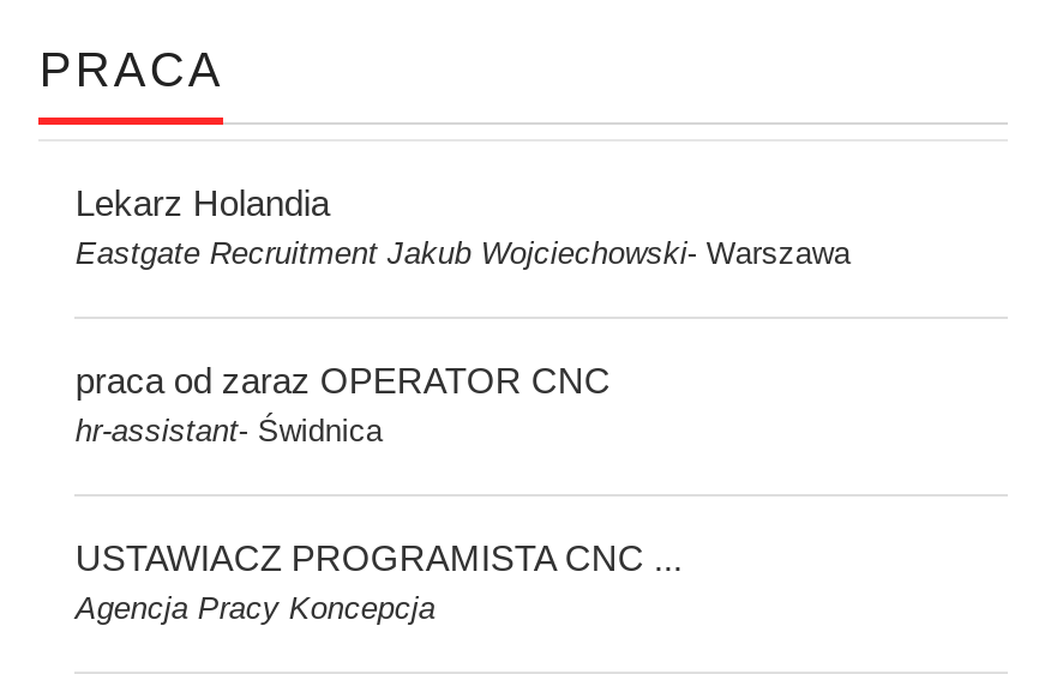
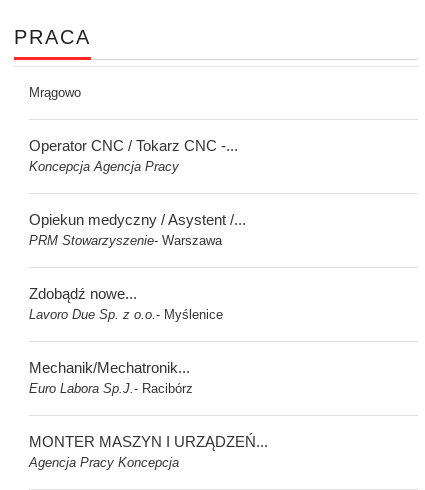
[75,182,850,578] Lekarz Holandia | Eastgate Recruitment Jakub Wojciechowski- Warszawa | praca od zaraz OPERATOR CNC | hr-assistant- Świdnica | USTAWIACZ PROGRAMISTA CNC ... -> [29,85,268,450] Mrągowo | Operator CNC / Tokarz CNC -... | Koncepcja Agencja Pracy | Opiekun medyczny / Asystent /... | PRM Stowarzyszenie- Warszawa | Zdobądź nowe... | Lavoro Due Sp. z o.o.- Myślenice | Mechanik/Mechatronik... | Euro Labora Sp.J.- Racibórz | MONTER MASZYN I URZĄDZEŃ...

